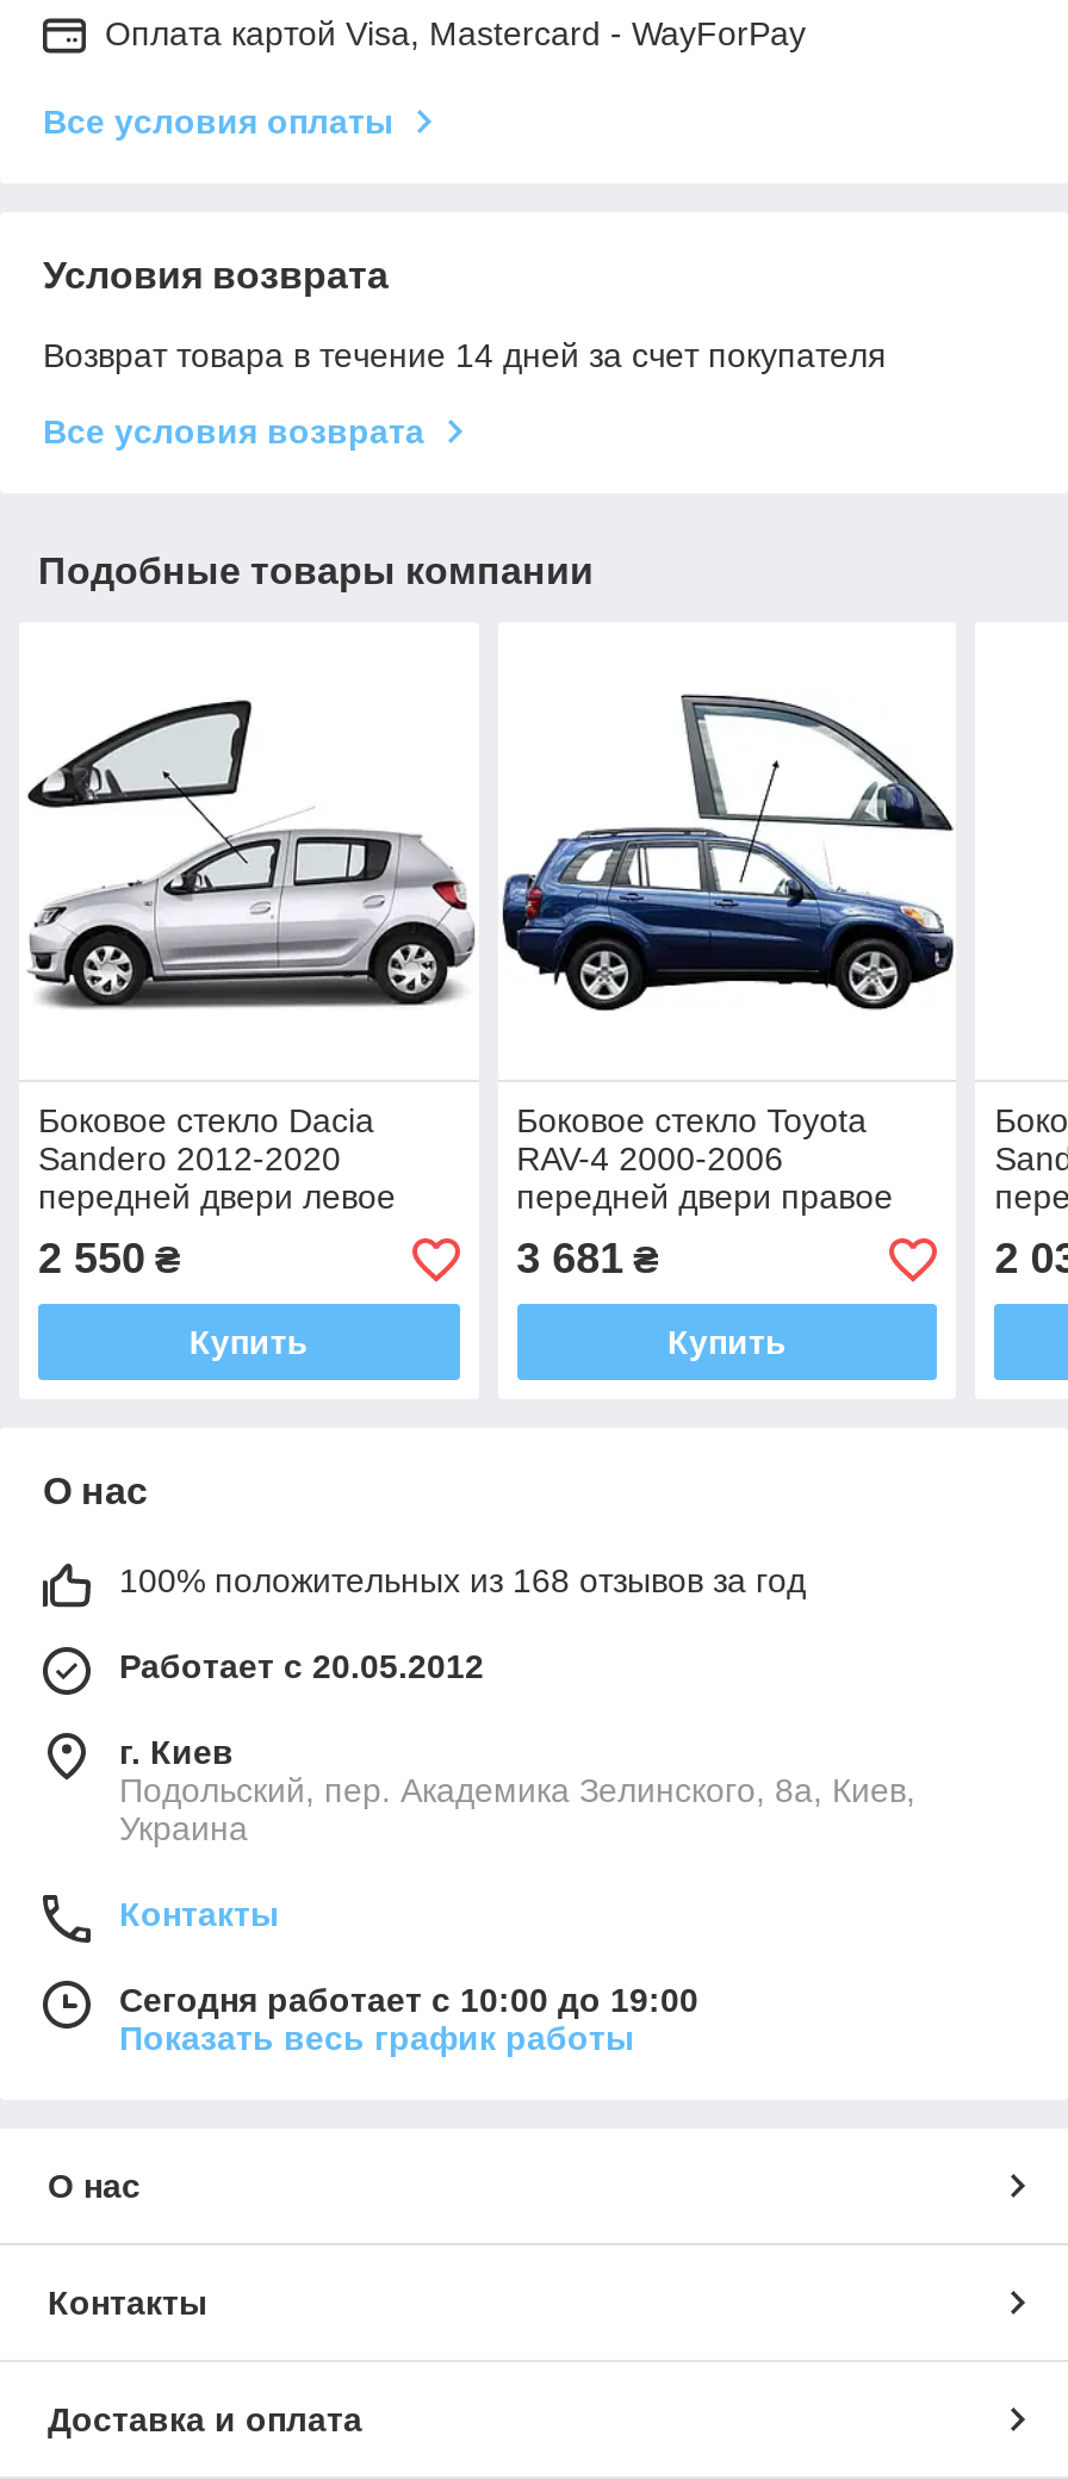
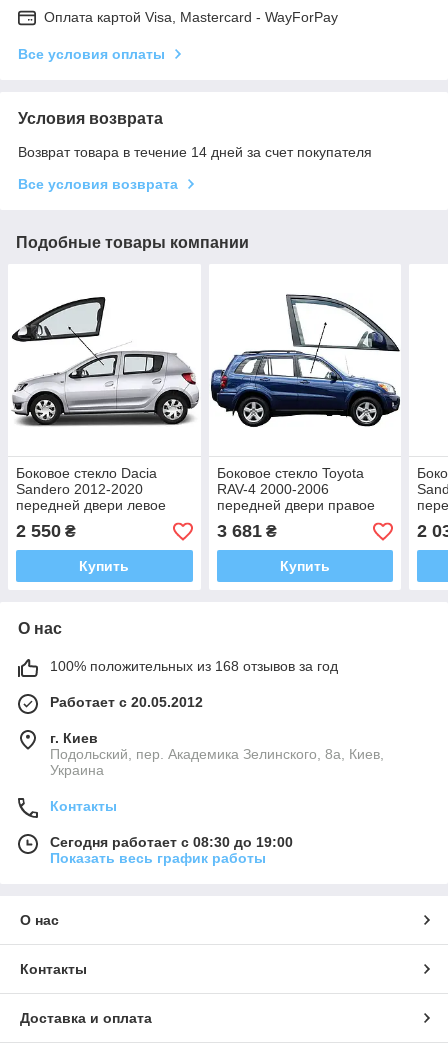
[119,1982,698,2020] Сегодня работает с 10:00 до 19:00 -> [50,834,293,850] Сегодня работает с 08:30 до 19:00

